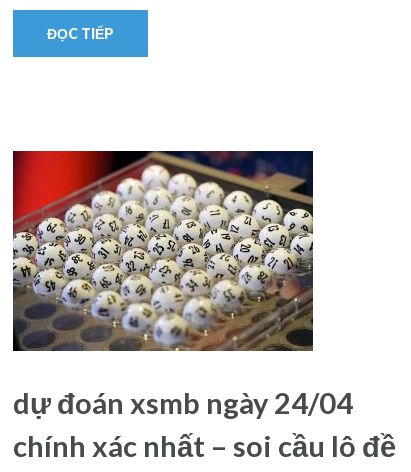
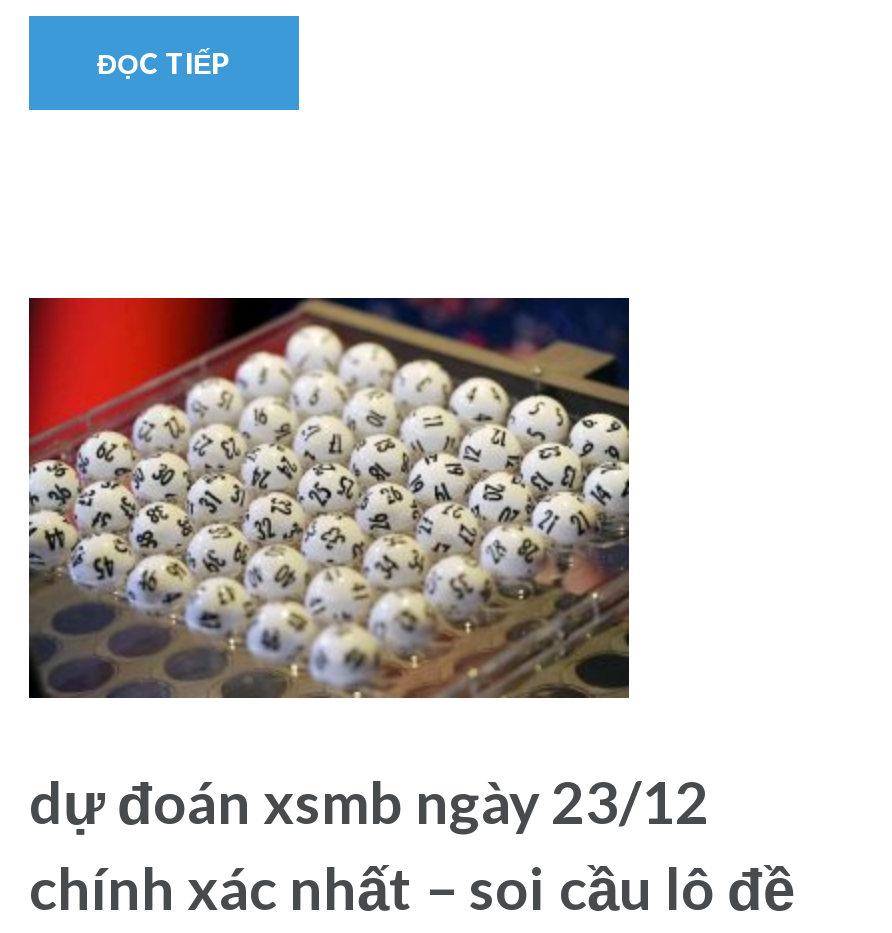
[13,385,353,420] dự đoán xsmb ngày 24/04 -> [29,766,709,836] dự đoán xsmb ngày 23/12

